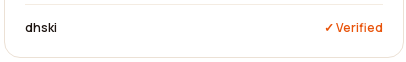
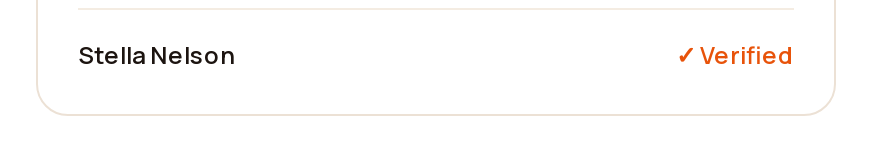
[25,19,57,36] dhski -> [78,38,236,72] Stella Nelson

